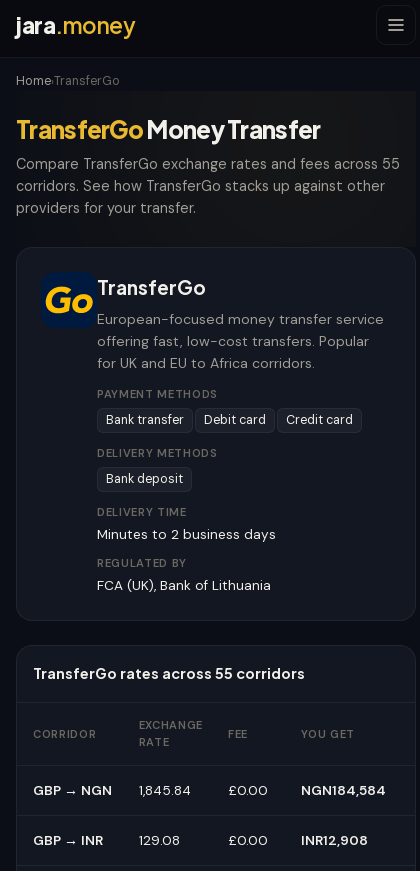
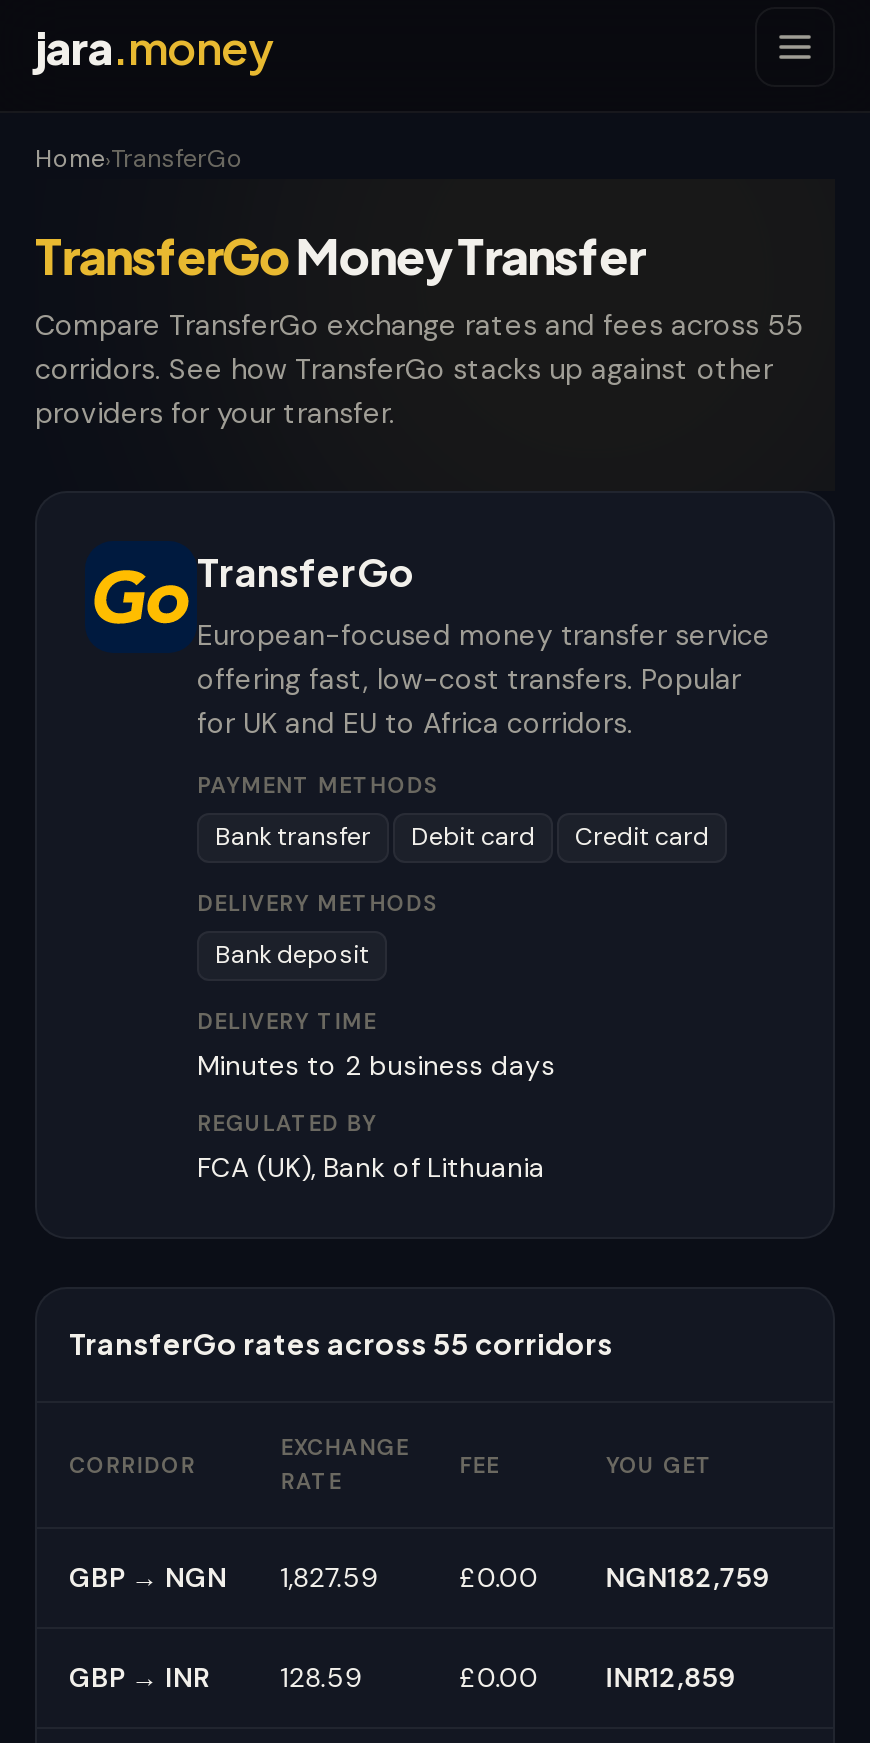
[139,782,191,799] 1,845.84 -> [280,1561,378,1595] 1,827.59
[228,782,386,799] £0.00 NGN184,584 -> [459,1561,770,1595] £0.00 NGN182,759
[139,832,180,849] 129.08 -> [280,1661,362,1695] 128.59
[228,832,368,849] £0.00 INR12,908 -> [459,1661,736,1695] £0.00 INR12,859

